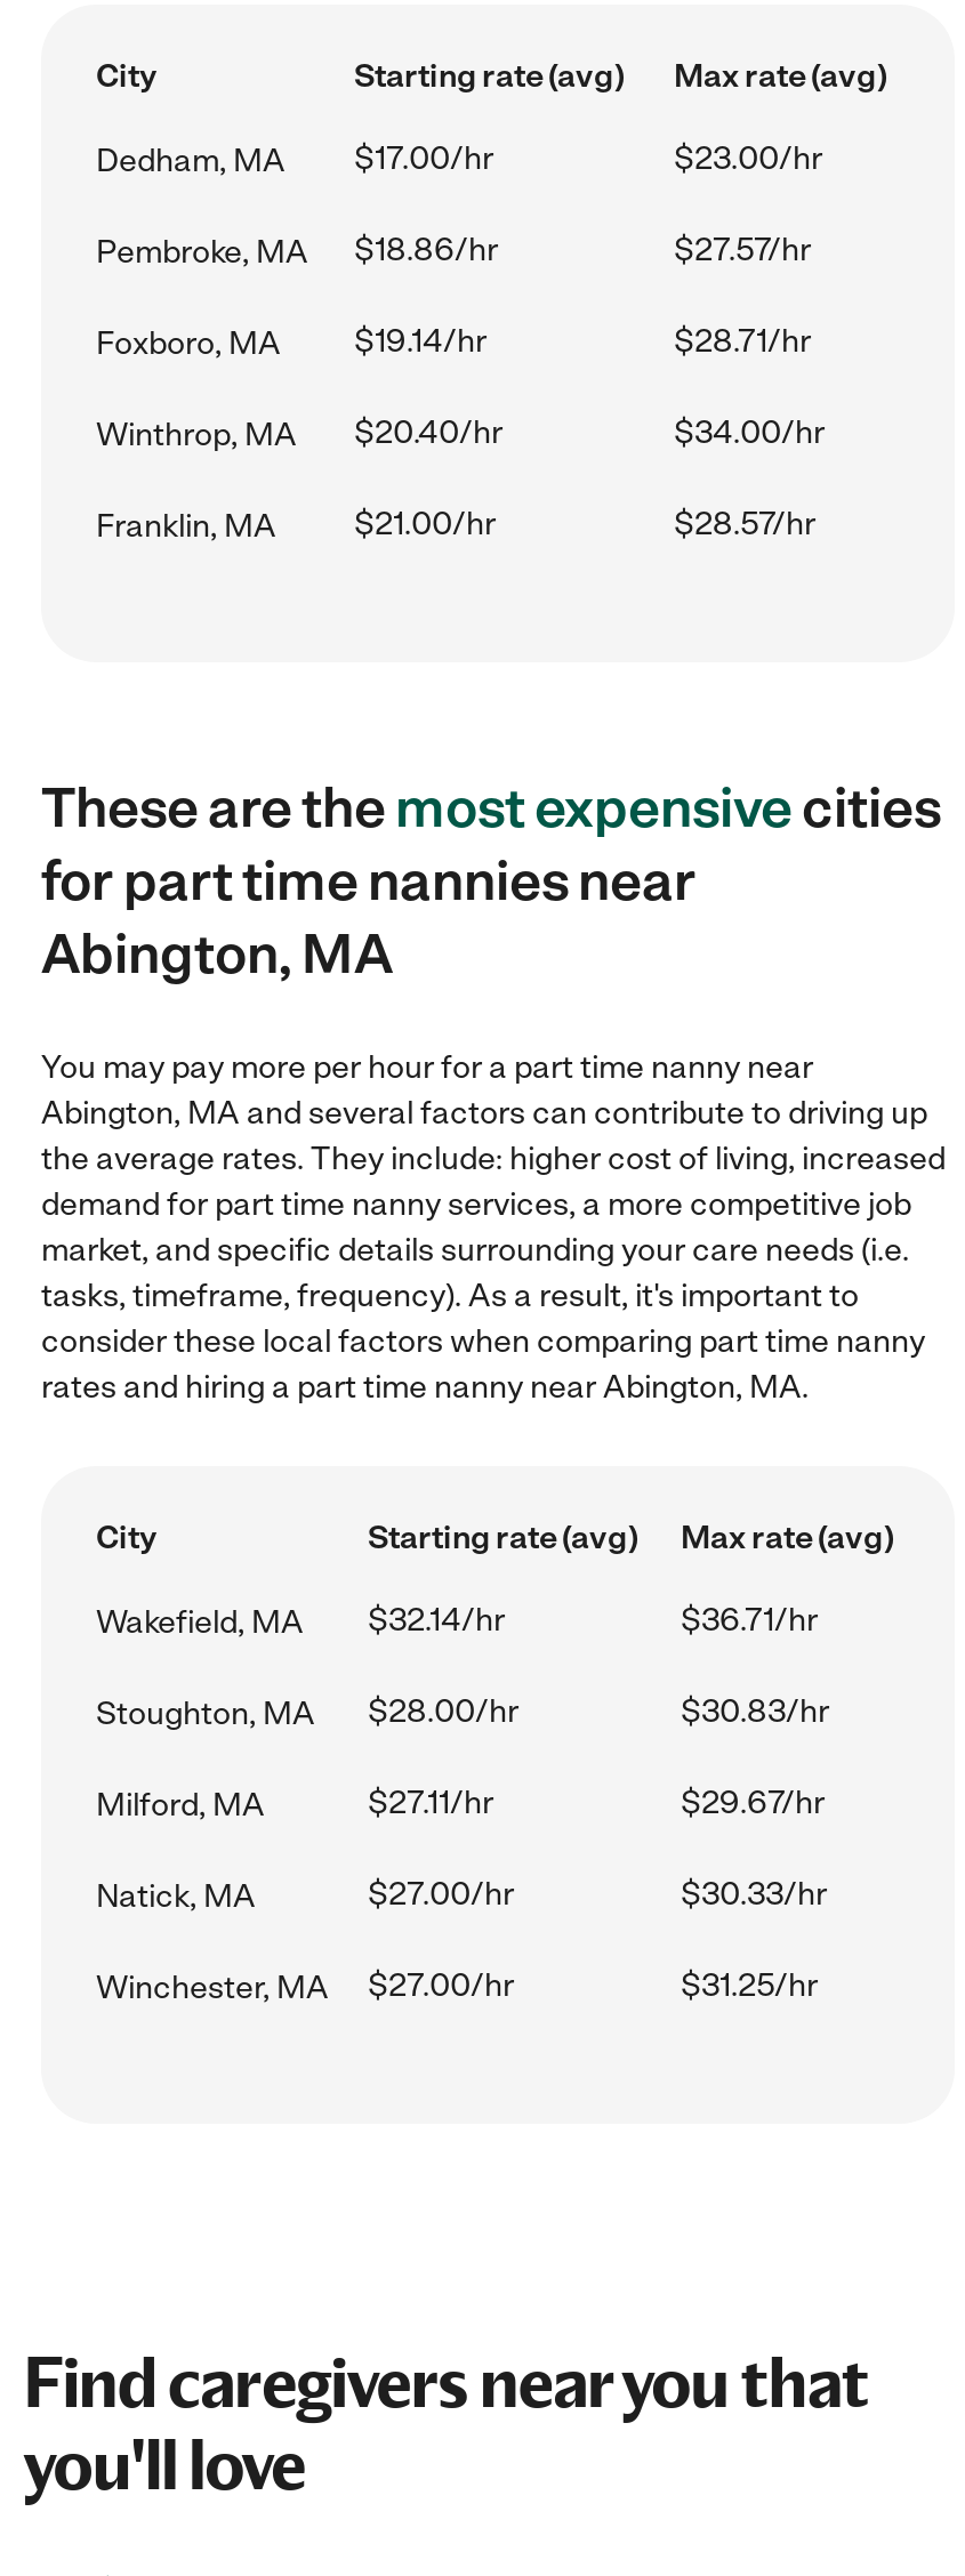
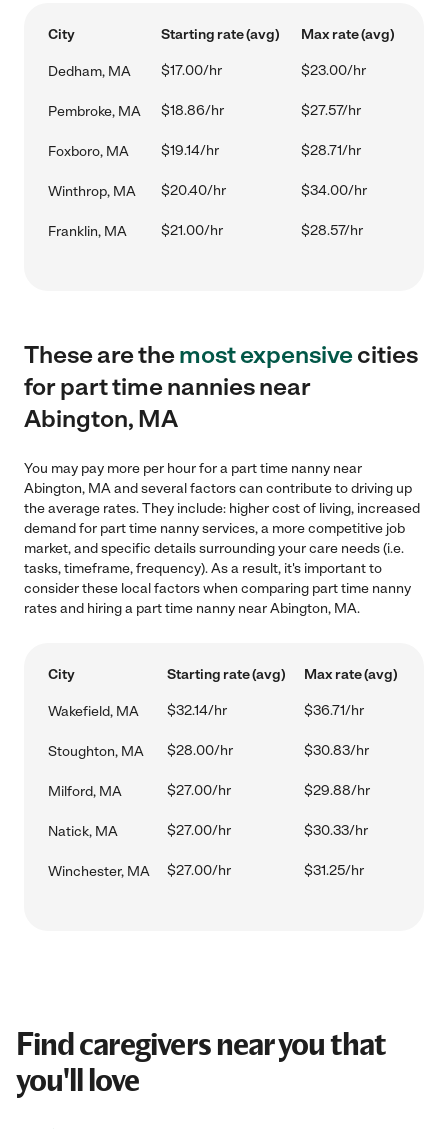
[368,1784,825,1822] $27.11/hr | $29.67/hr -> [167,782,370,799] $27.00/hr | $29.88/hr

